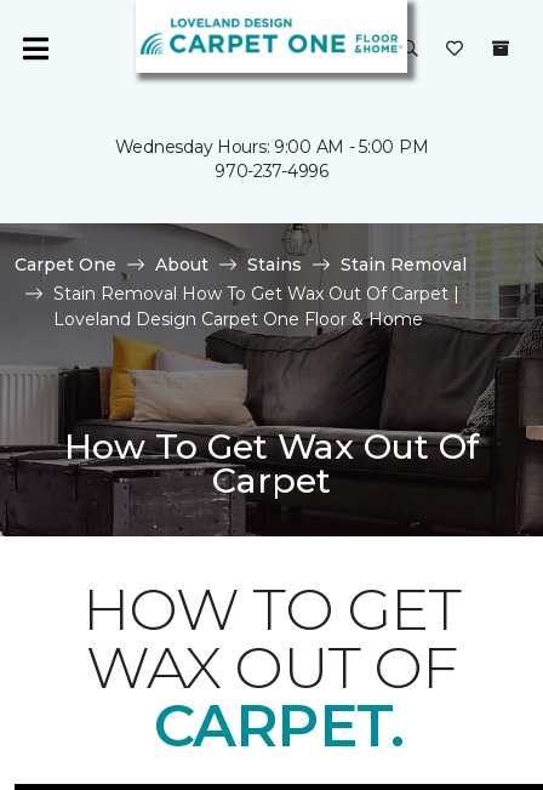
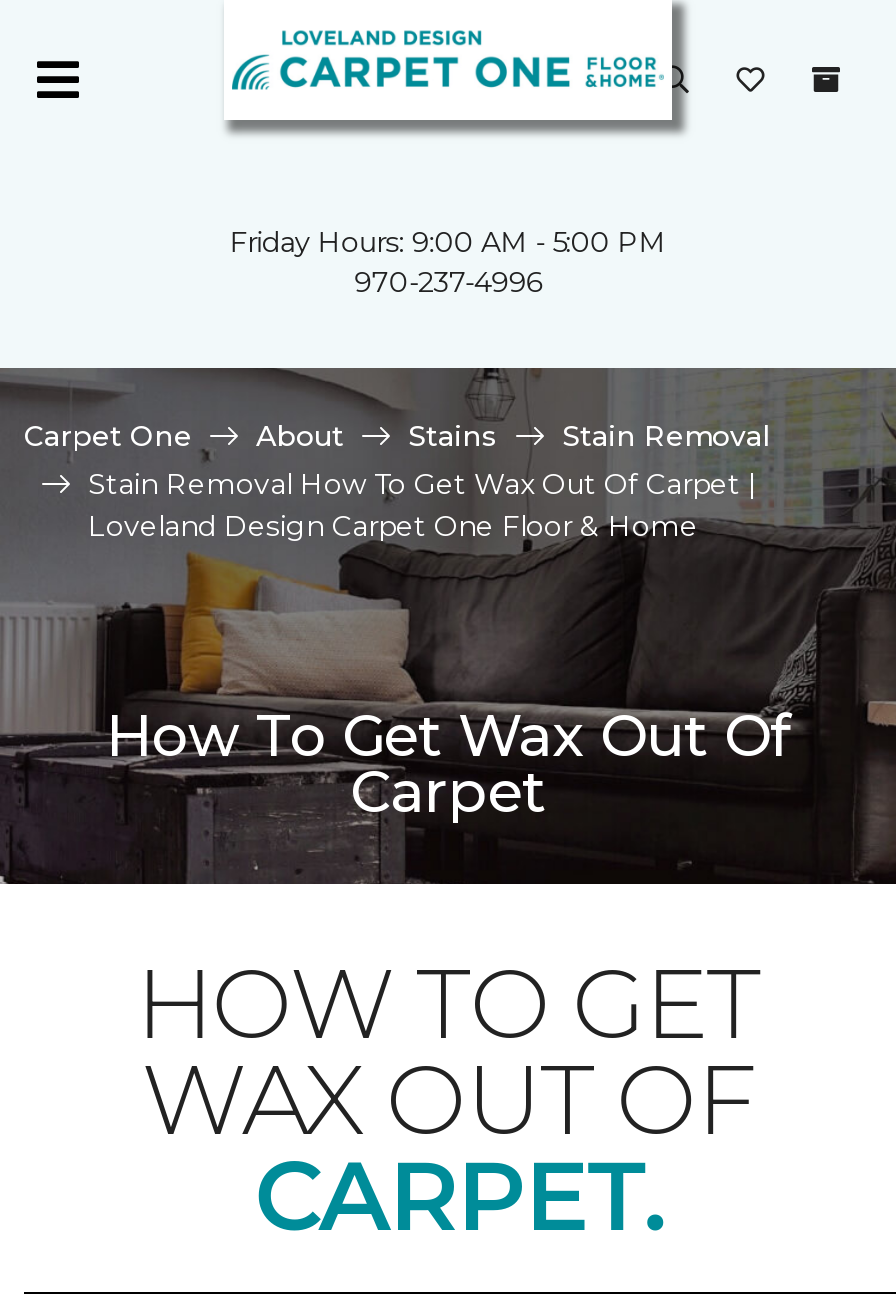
[115,136,428,158] Wednesday Hours: 9:00 AM - 5:00 PM -> [230,224,666,260] Friday Hours: 9:00 AM - 5:00 PM

